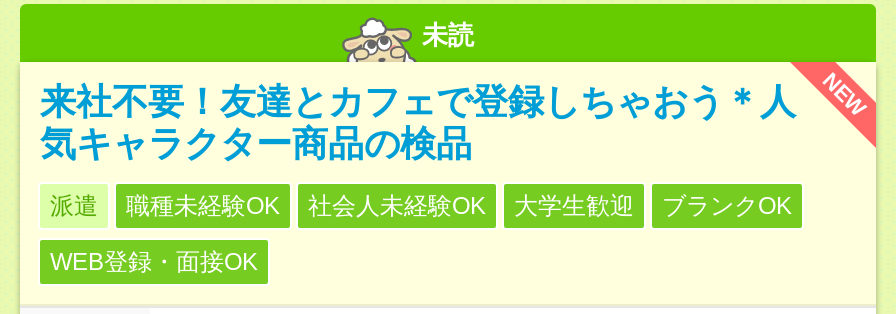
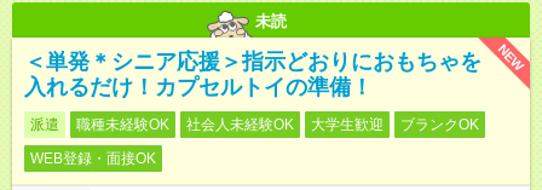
[40,82,796,164] 来社不要！友達とカフェで登録しちゃおう＊人 | 気キャラクター商品の検品 -> [24,50,482,99] ＜単発＊シニア応援＞指示どおりにおもちゃを | 入れるだけ！カプセルトイの準備！

